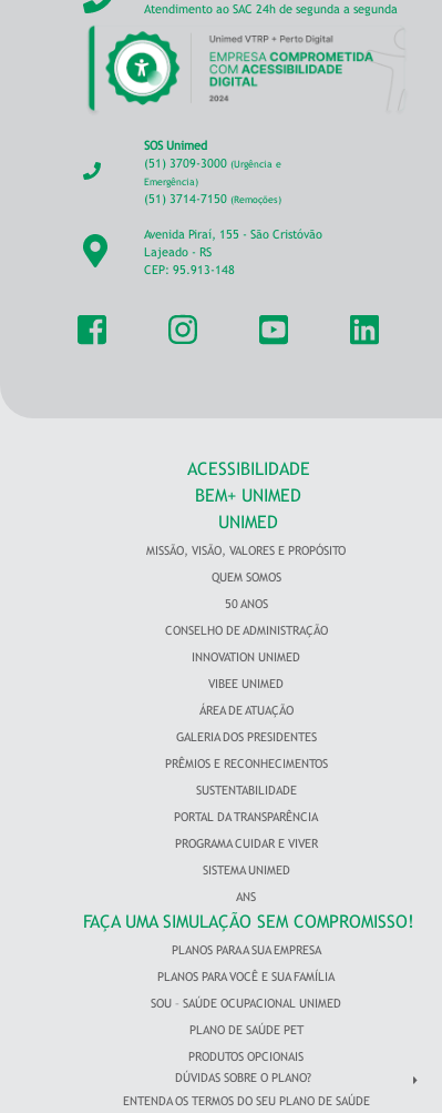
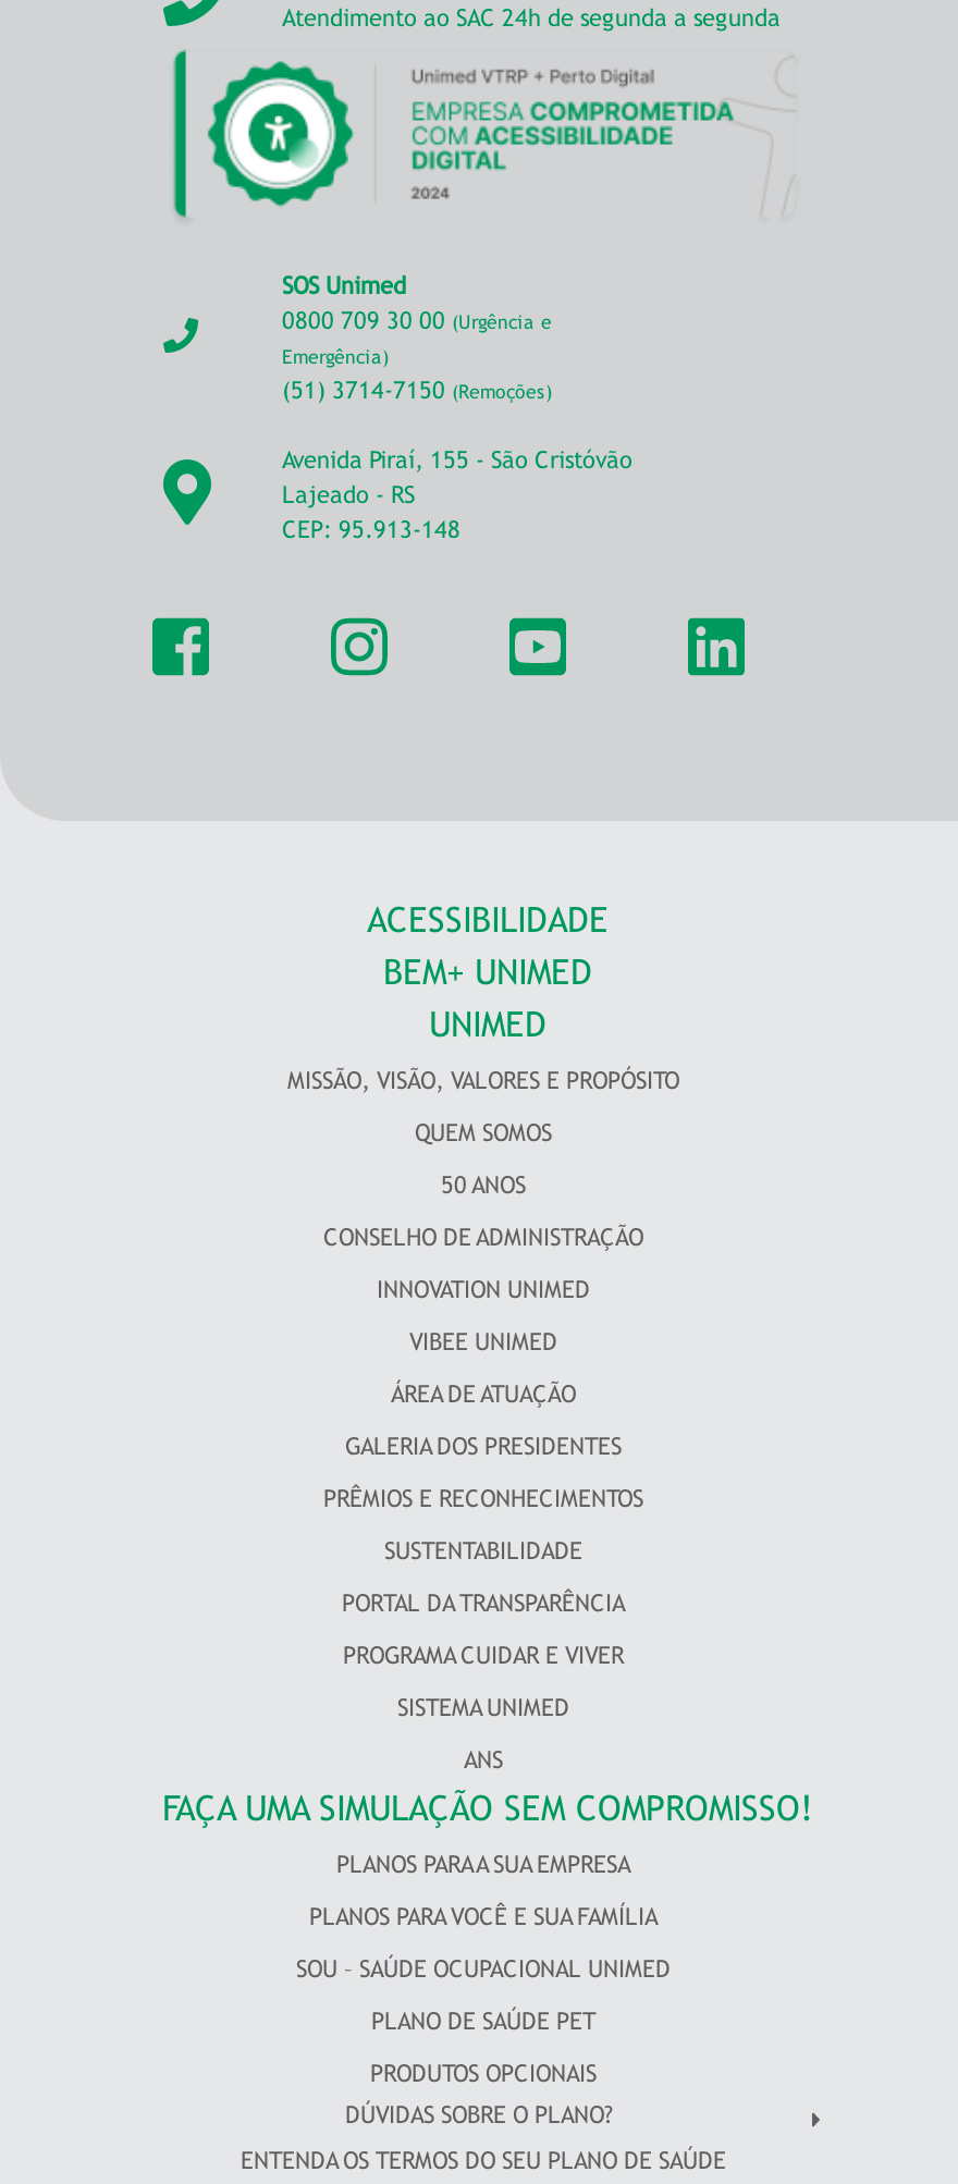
[143,157,281,170] (51) 3709-3000 (Urgência e -> [282,308,552,334] 0800 709 30 00 (Urgência e

